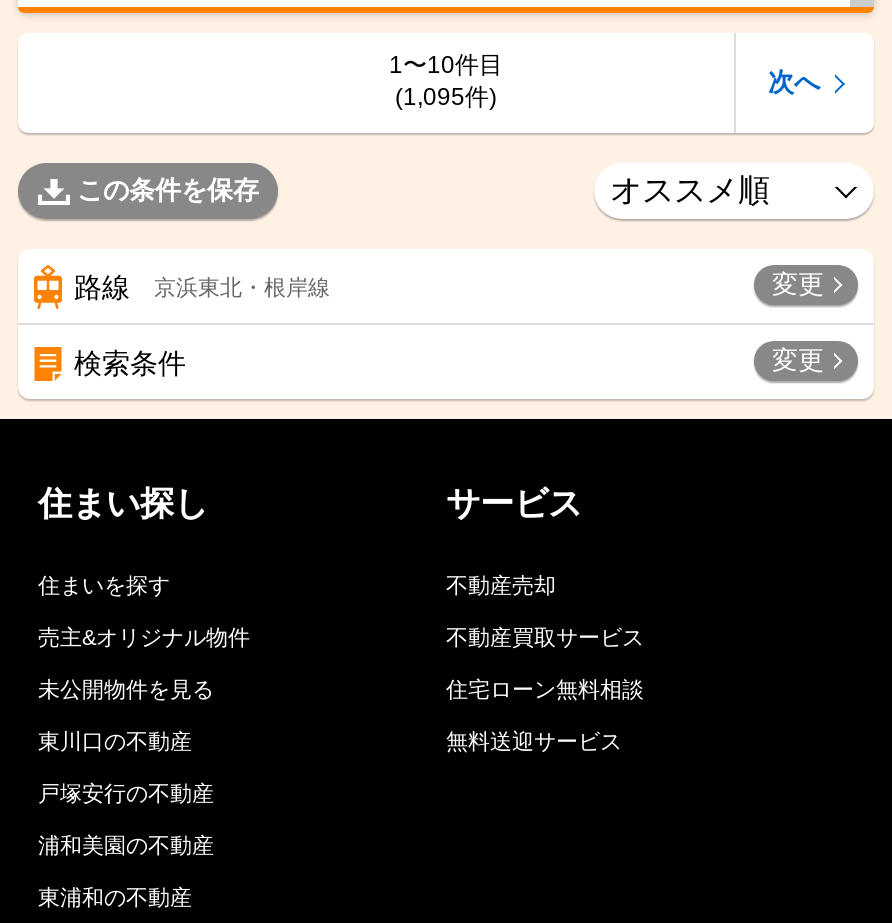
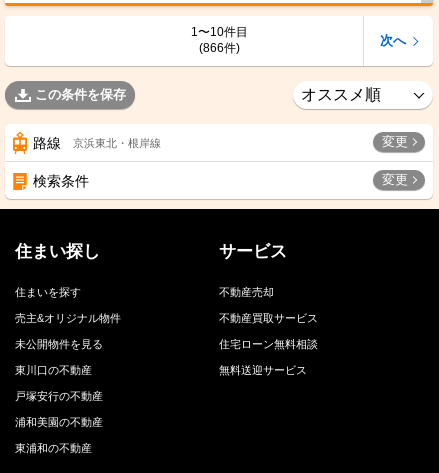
[395,83,497,111] (1,095件) -> [198,41,239,55] (866件)

